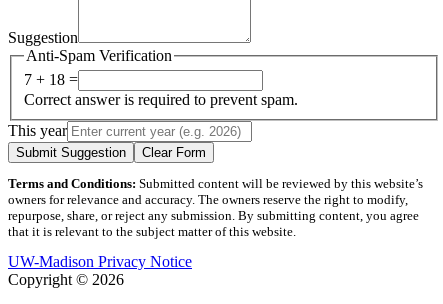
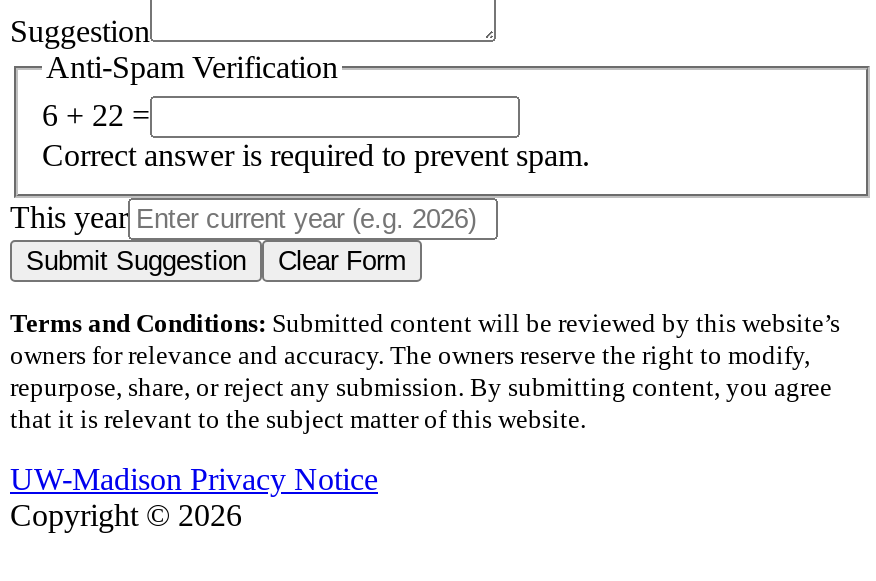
[24,71,78,88] 7 + 18 = -> [42,98,150,132] 6 + 22 =

